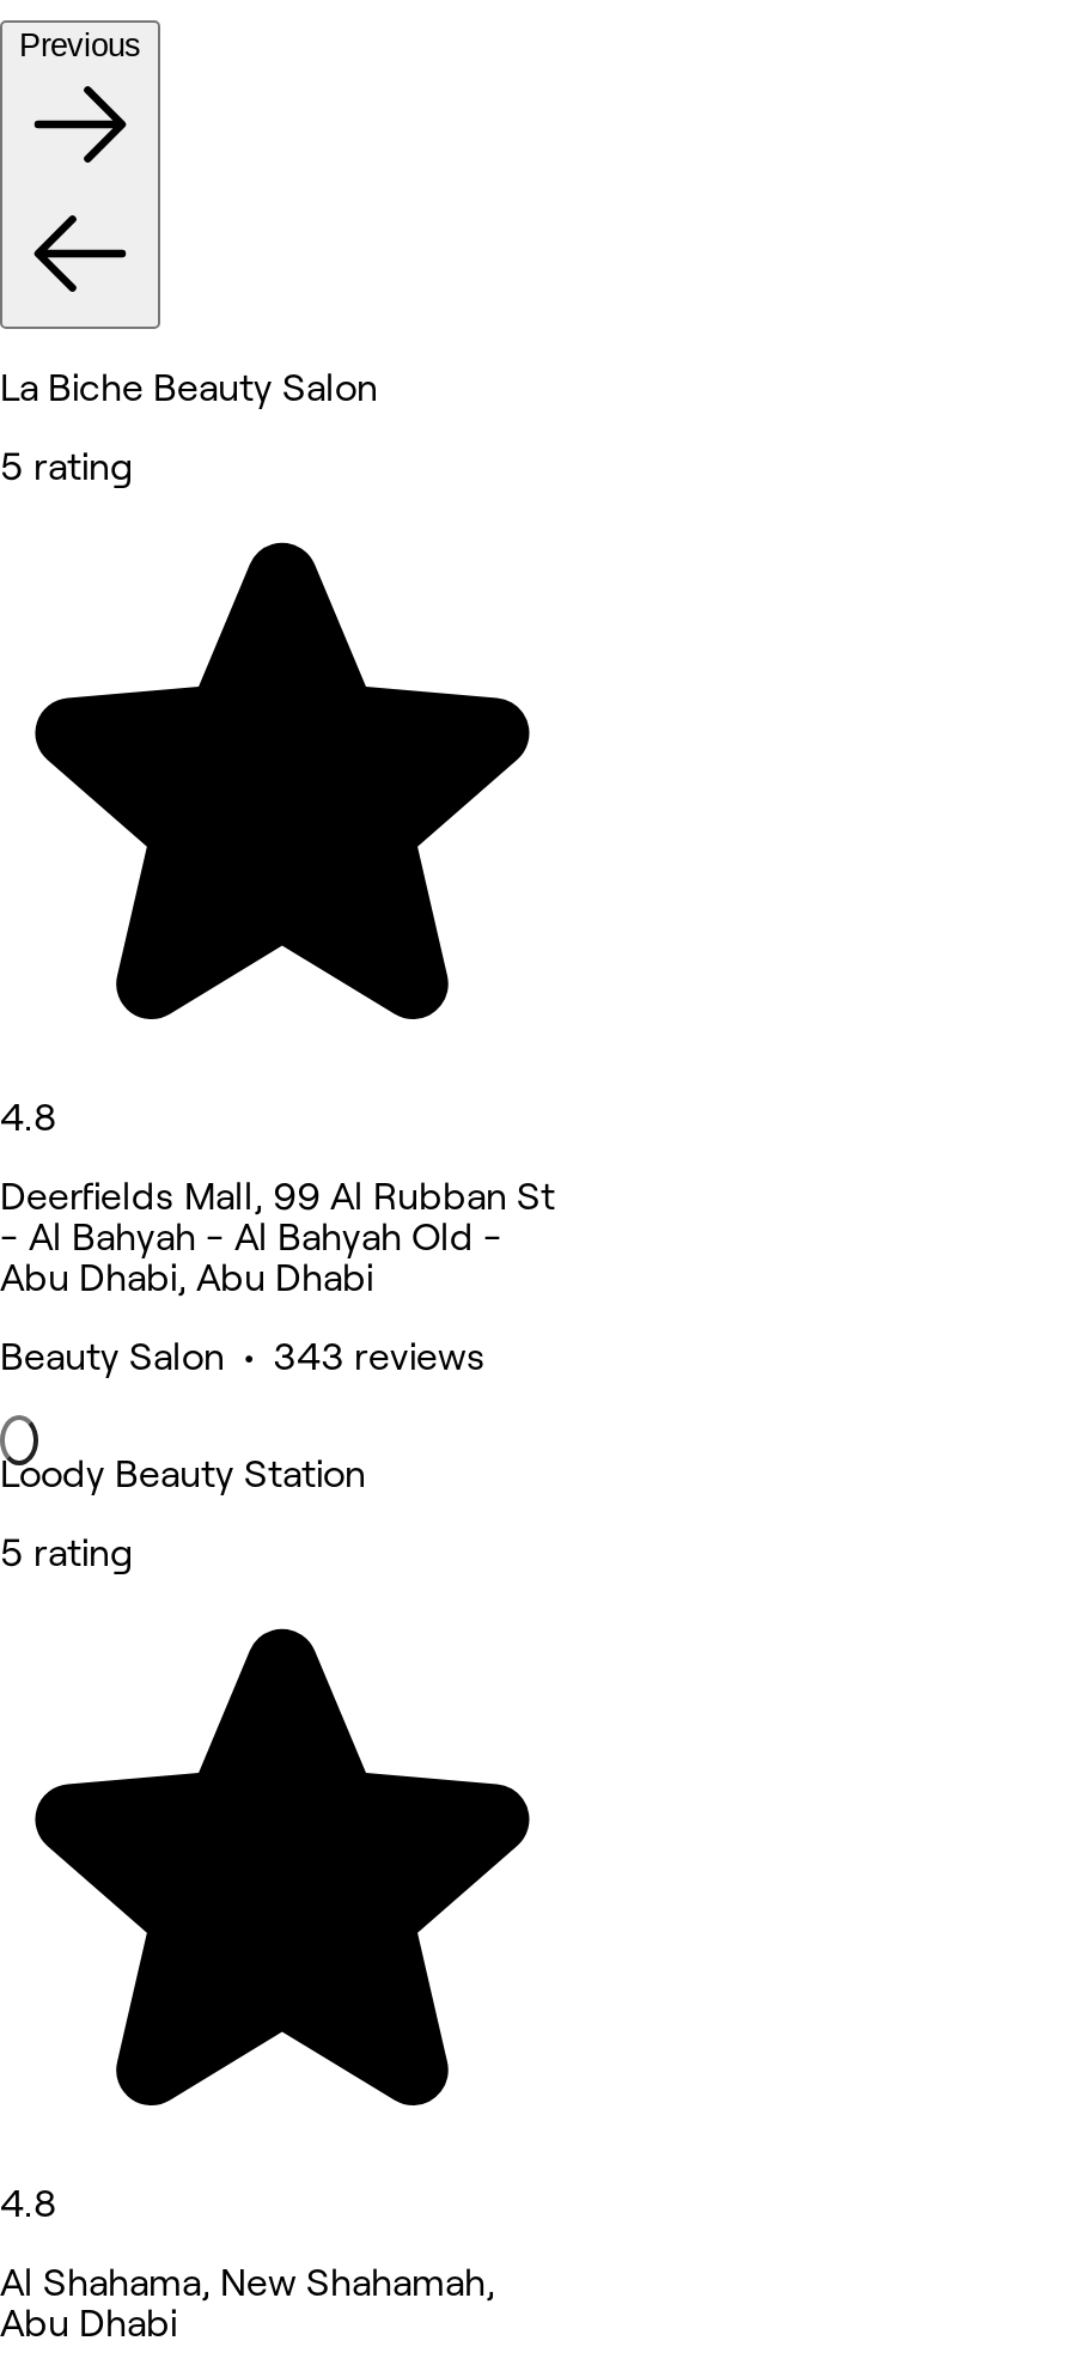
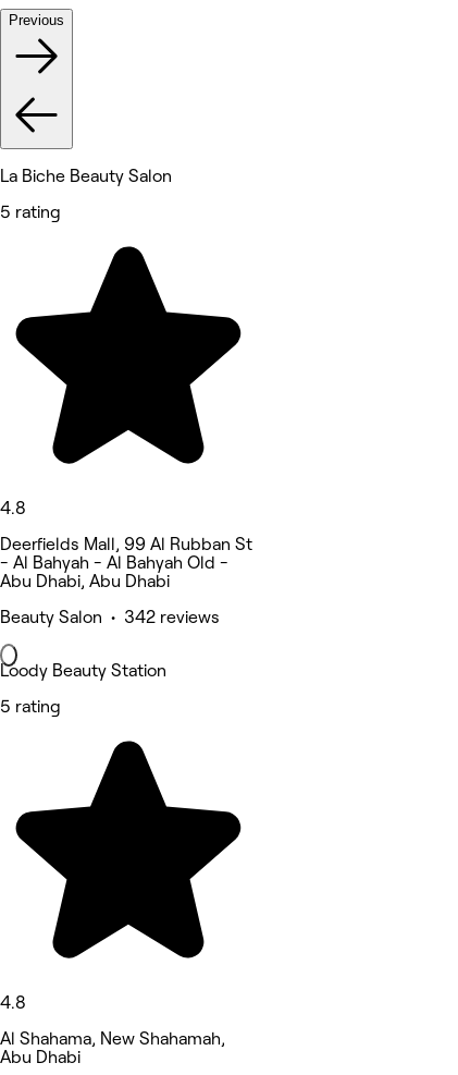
[0,1335,486,1376] Beauty Salon • 343 reviews -> [0,607,220,626] Beauty Salon • 342 reviews

